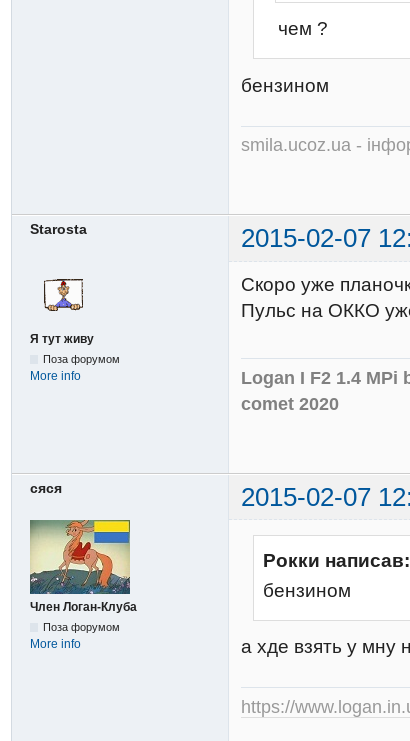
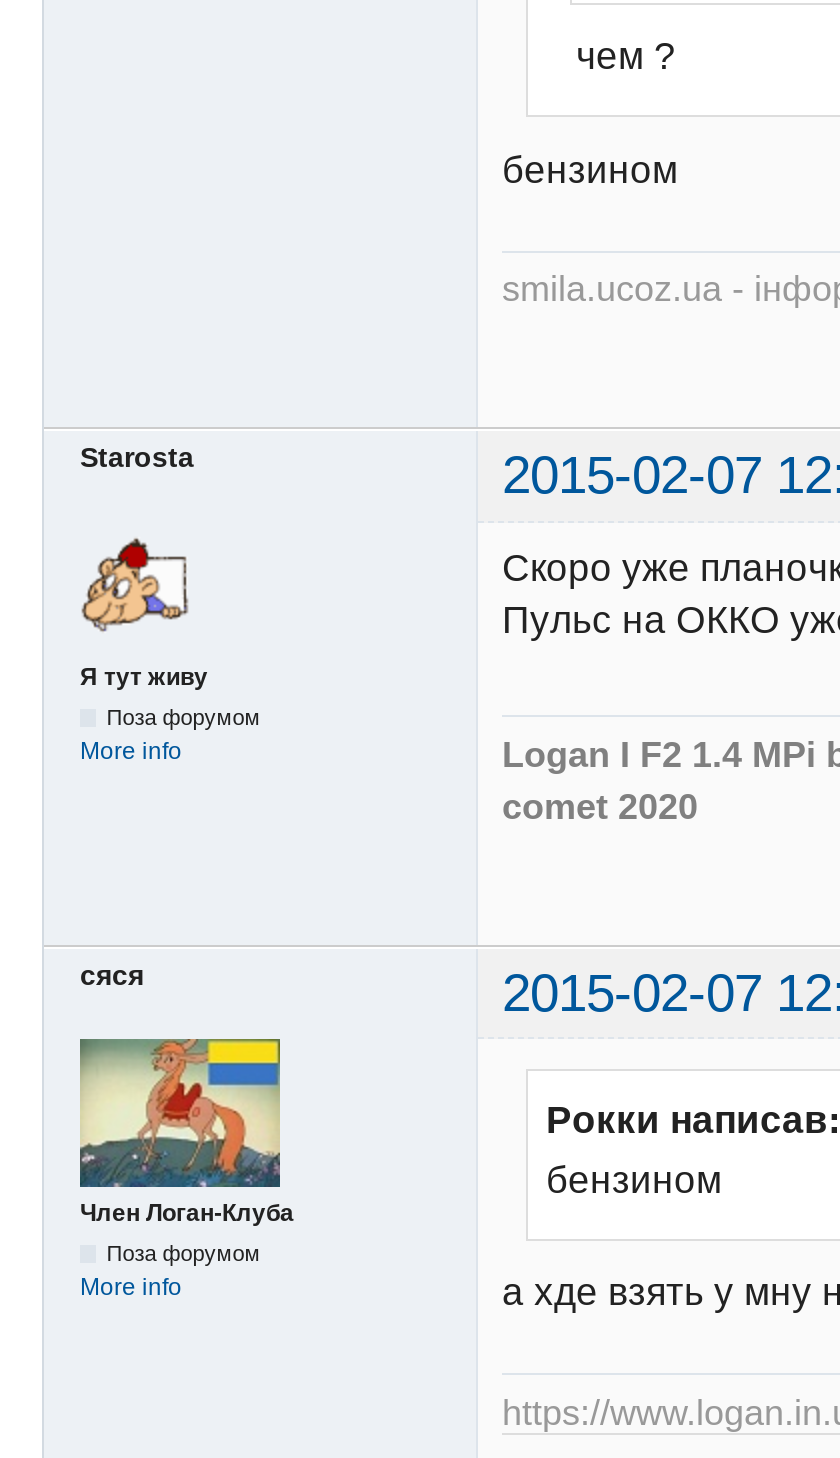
[31,270,82,316] [image] -> [80,537,178,633] [image]

